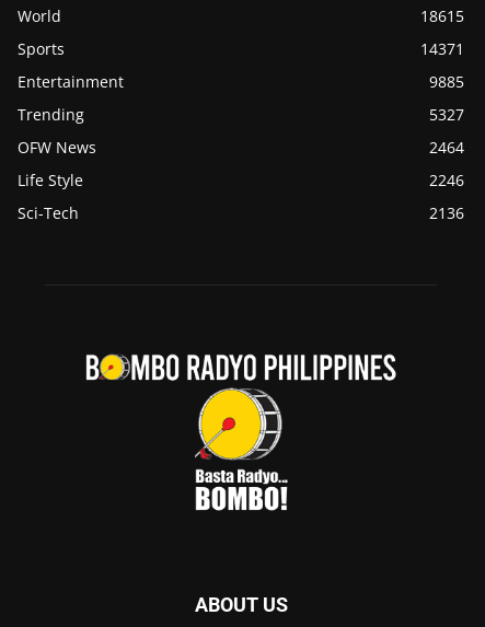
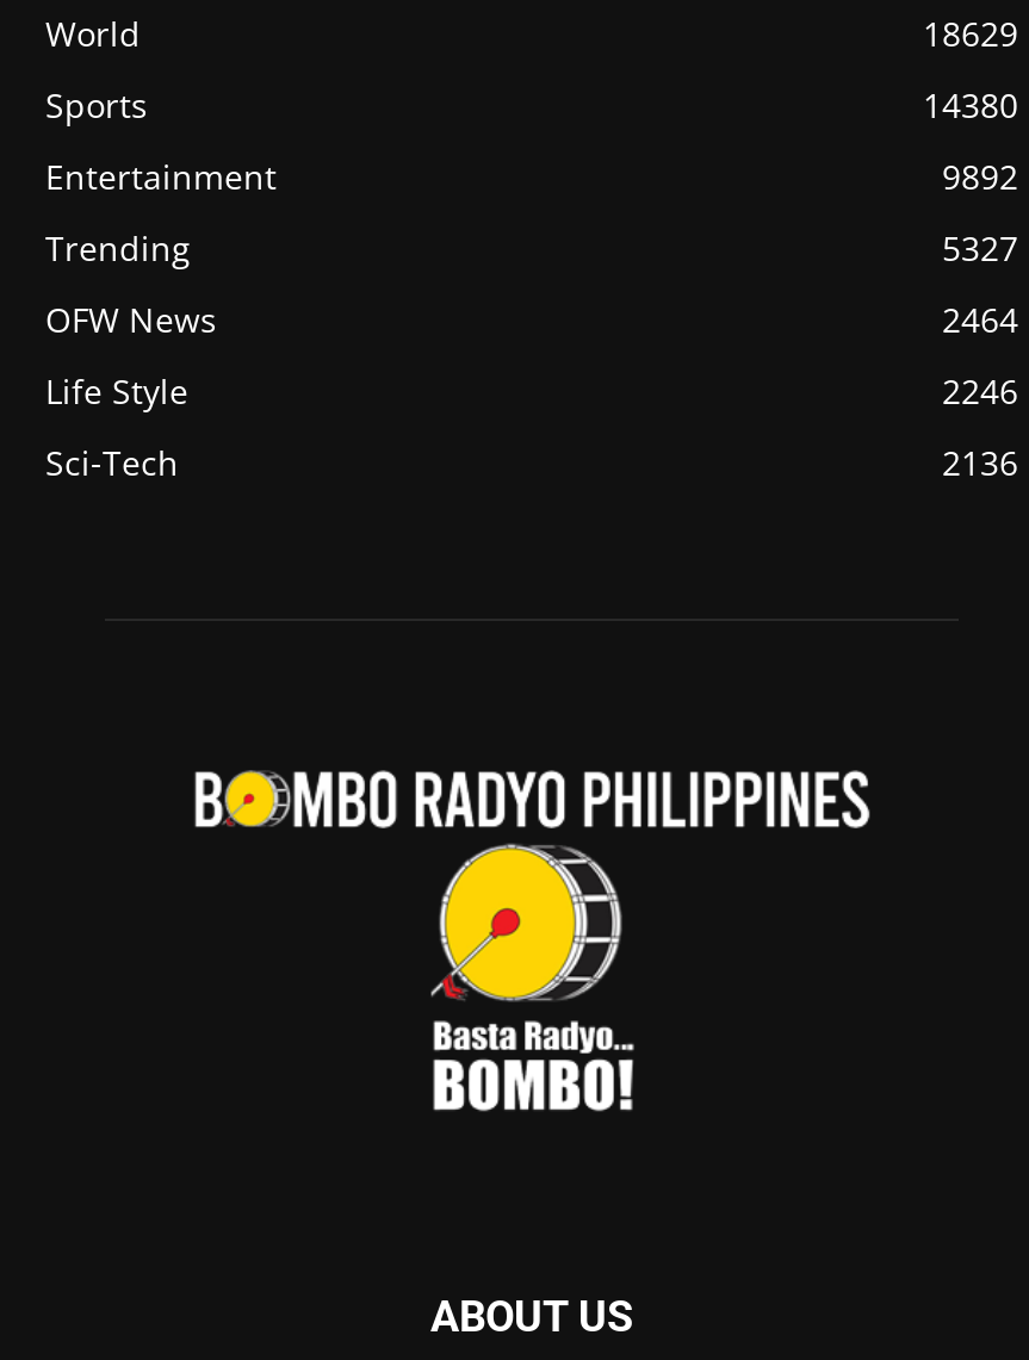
[420,6,464,27] 18615 -> [923,12,1018,57] 18629
[420,39,464,60] 14371 -> [923,83,1018,129] 14380
[429,72,464,92] 9885 -> [942,155,1018,200] 9892

